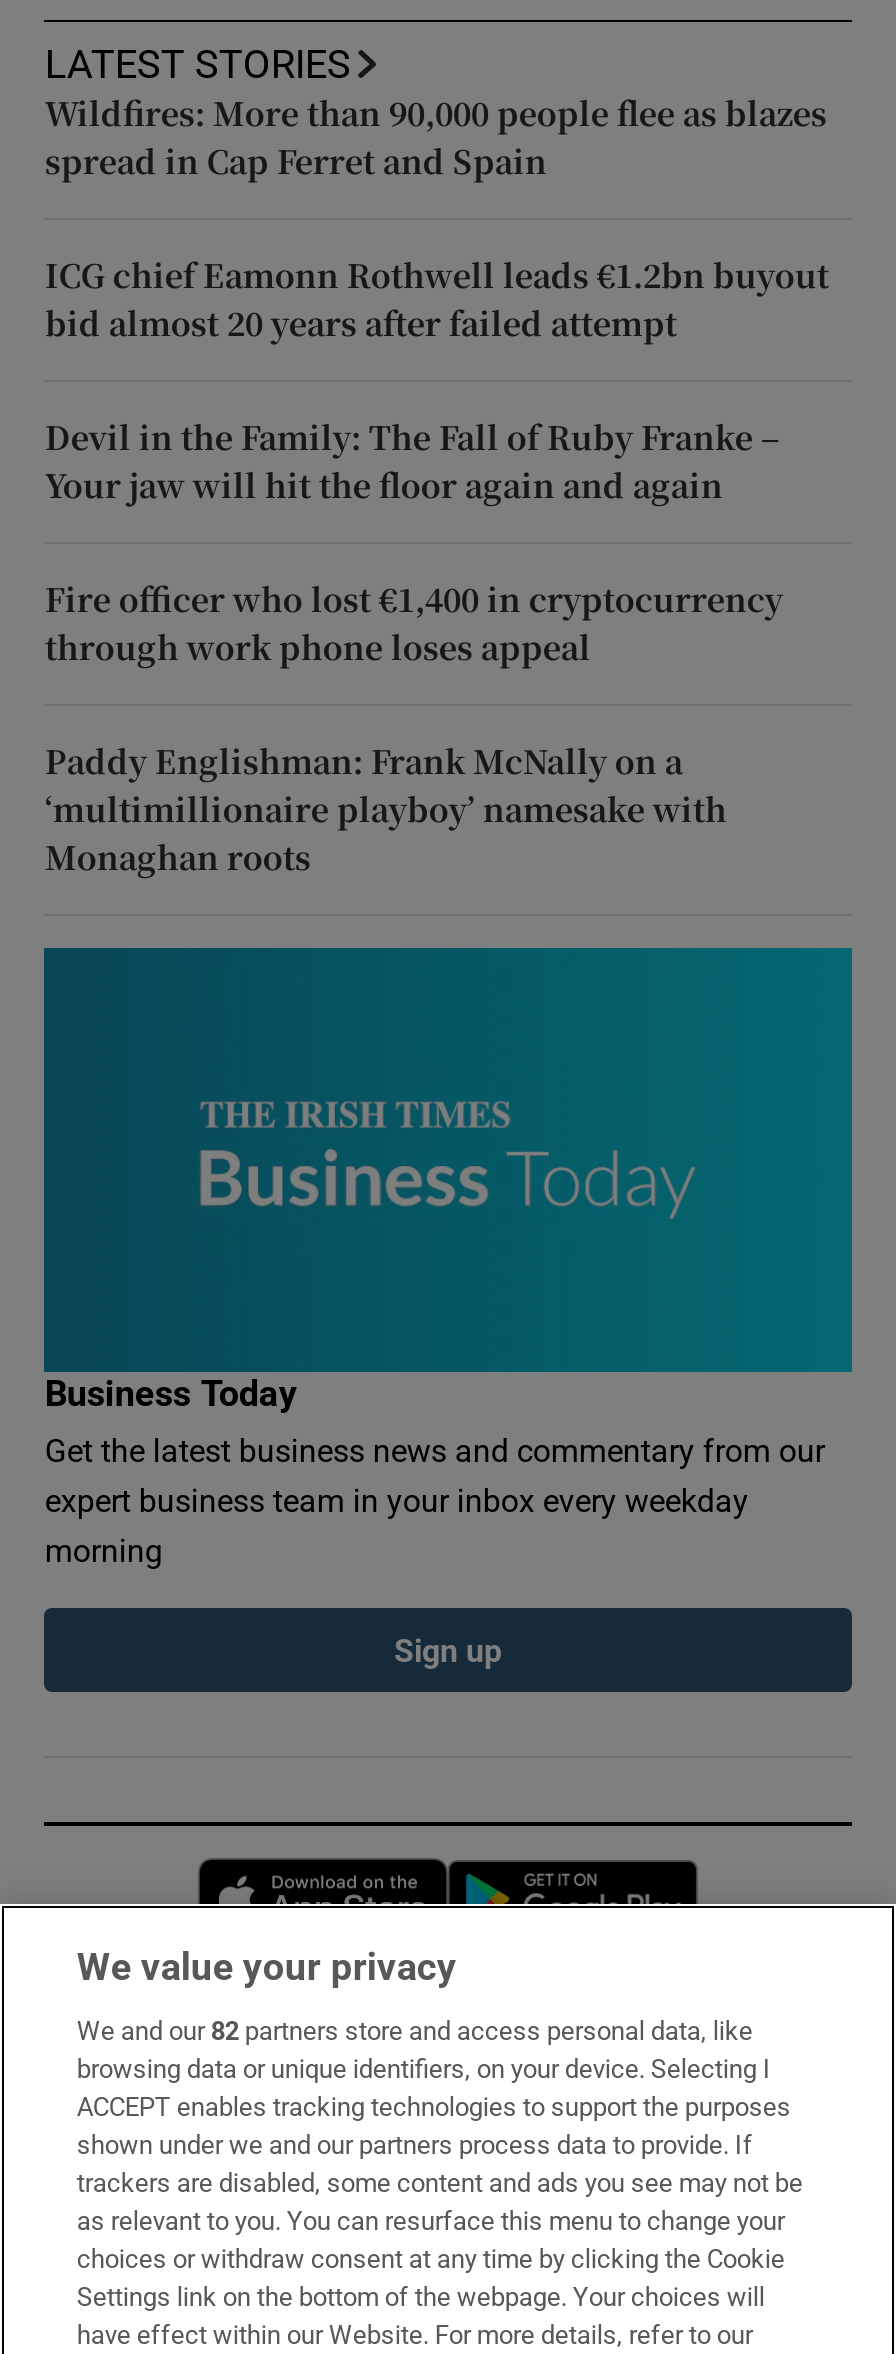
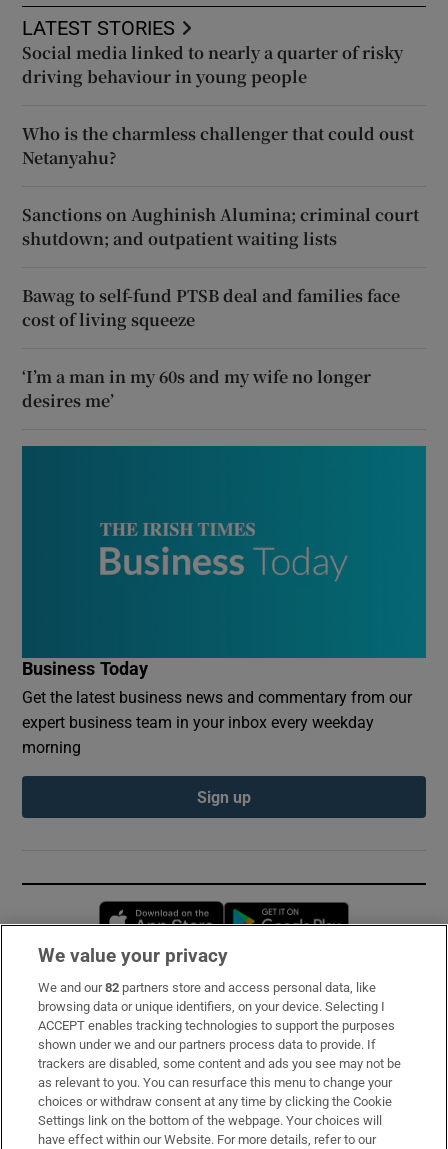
[45,90,827,184] Wildfires: More than 90,000 people flee as blazes | spread in Cap Ferret and Spain -> [22,41,403,88] Social media linked to nearly a quarter of risky | driving behaviour in young people
[45,252,829,346] ICG chief Eamonn Rothwell leads €1.2bn buyout | bid almost 20 years after failed attempt -> [22,122,414,169] Who is the charmless challenger that could oust | Netanyahu?
[45,414,779,508] Devil in the Family: The Fall of Ruby Franke – | Your jaw will hit the floor again and again -> [22,203,419,250] Sanctions on Aughinish Alumina; criminal court | shutdown; and outpatient waiting lists
[45,576,783,670] Fire officer who lost €1,400 in cryptocurrency | through work phone loses appeal -> [22,284,400,331] Bawag to self-fund PTSB deal and families face | cost of living squeeze
[45,738,727,880] Paddy Englishman: Frank McNally on a | ‘multimillionaire playboy’ namesake with | Monaghan roots -> [22,365,371,412] ‘I’m a man in my 60s and my wife no longer | desires me’

